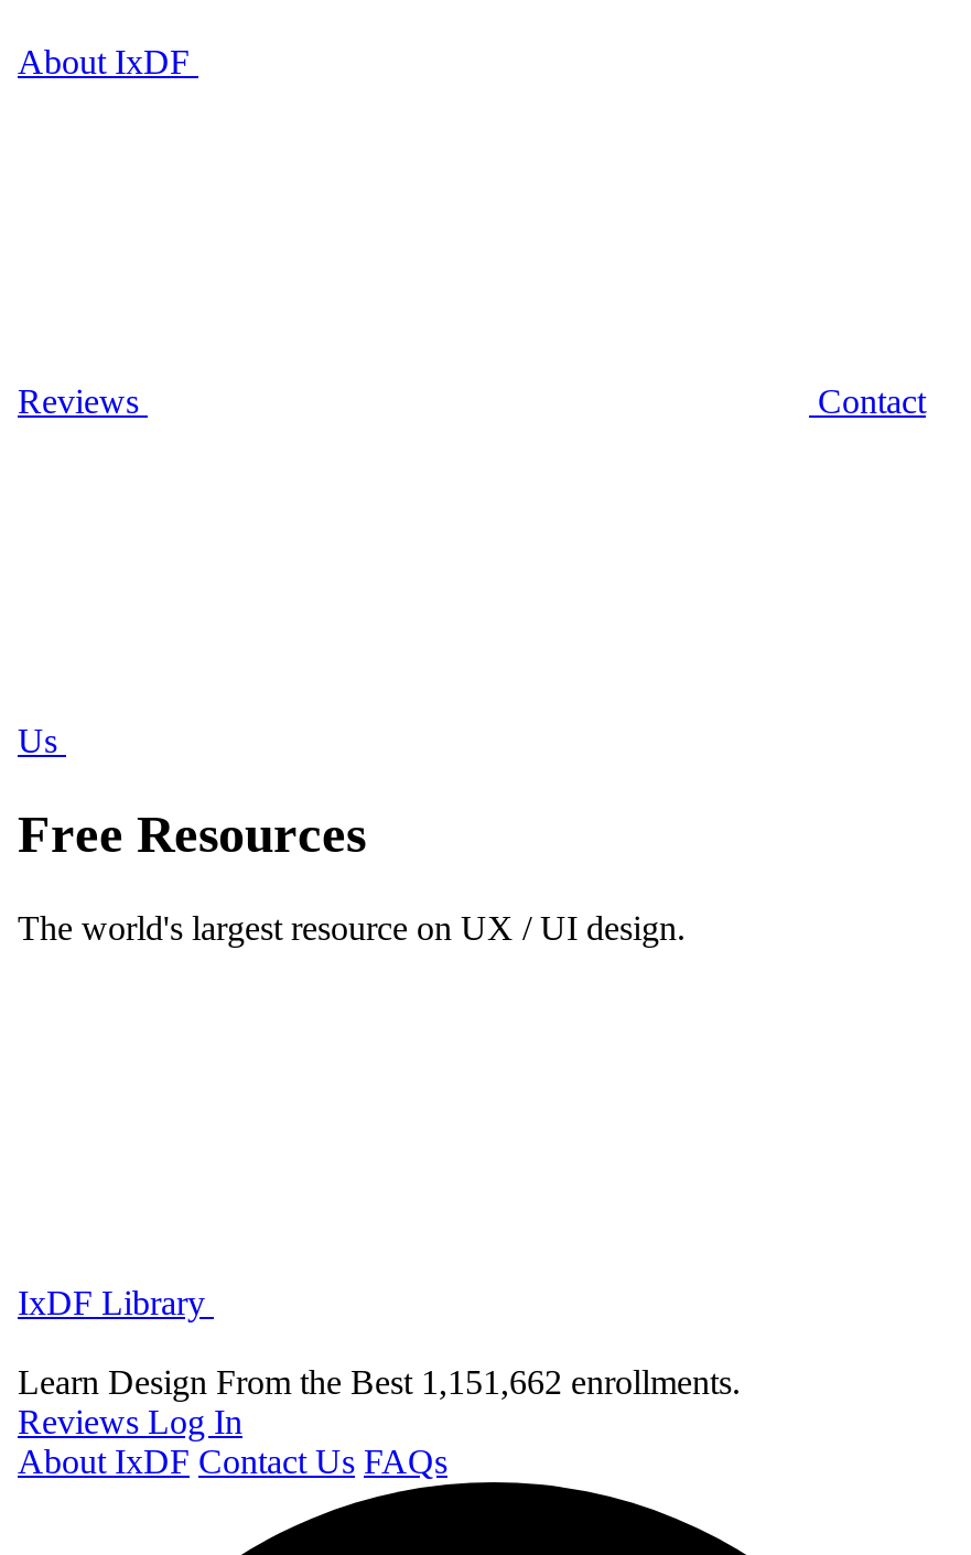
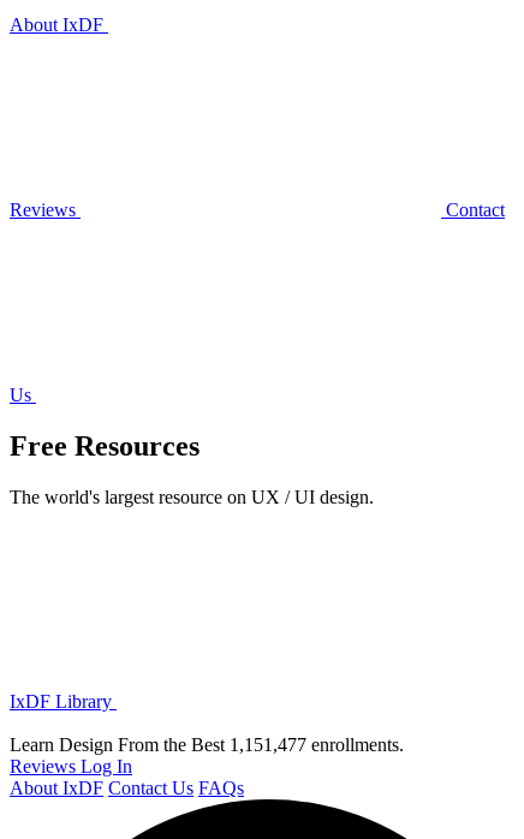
[18,1363,741,1400] Learn Design From the Best 1,151,662 enrollments. -> [10,734,404,754] Learn Design From the Best 1,151,477 enrollments.

